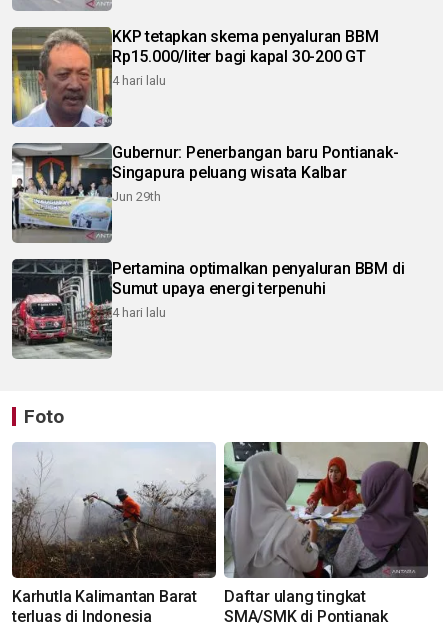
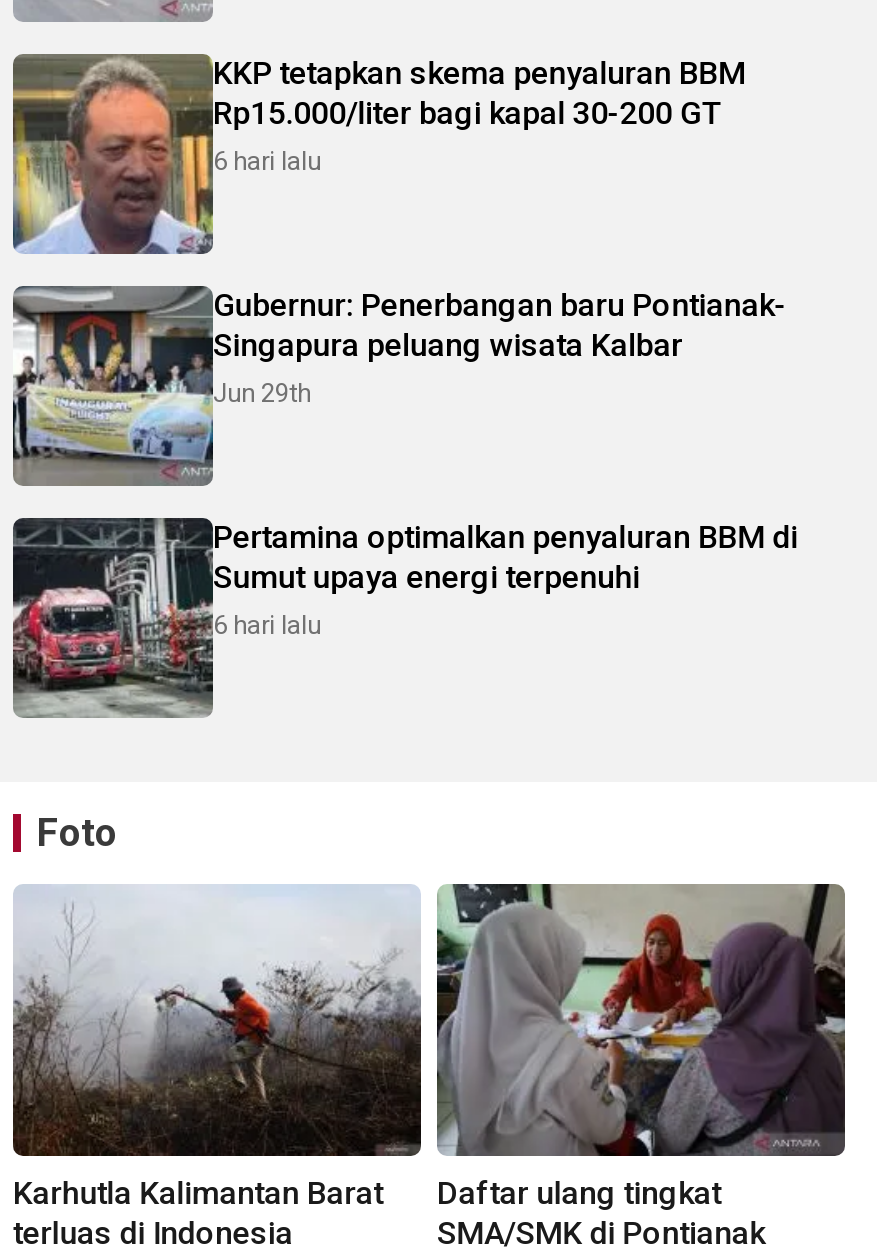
[112,73,166,88] 4 hari lalu -> [213,146,321,176] 6 hari lalu
[112,305,166,320] 4 hari lalu -> [213,610,321,640] 6 hari lalu

